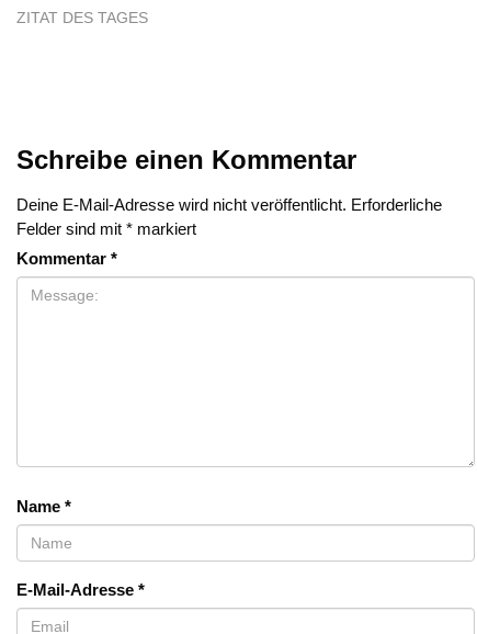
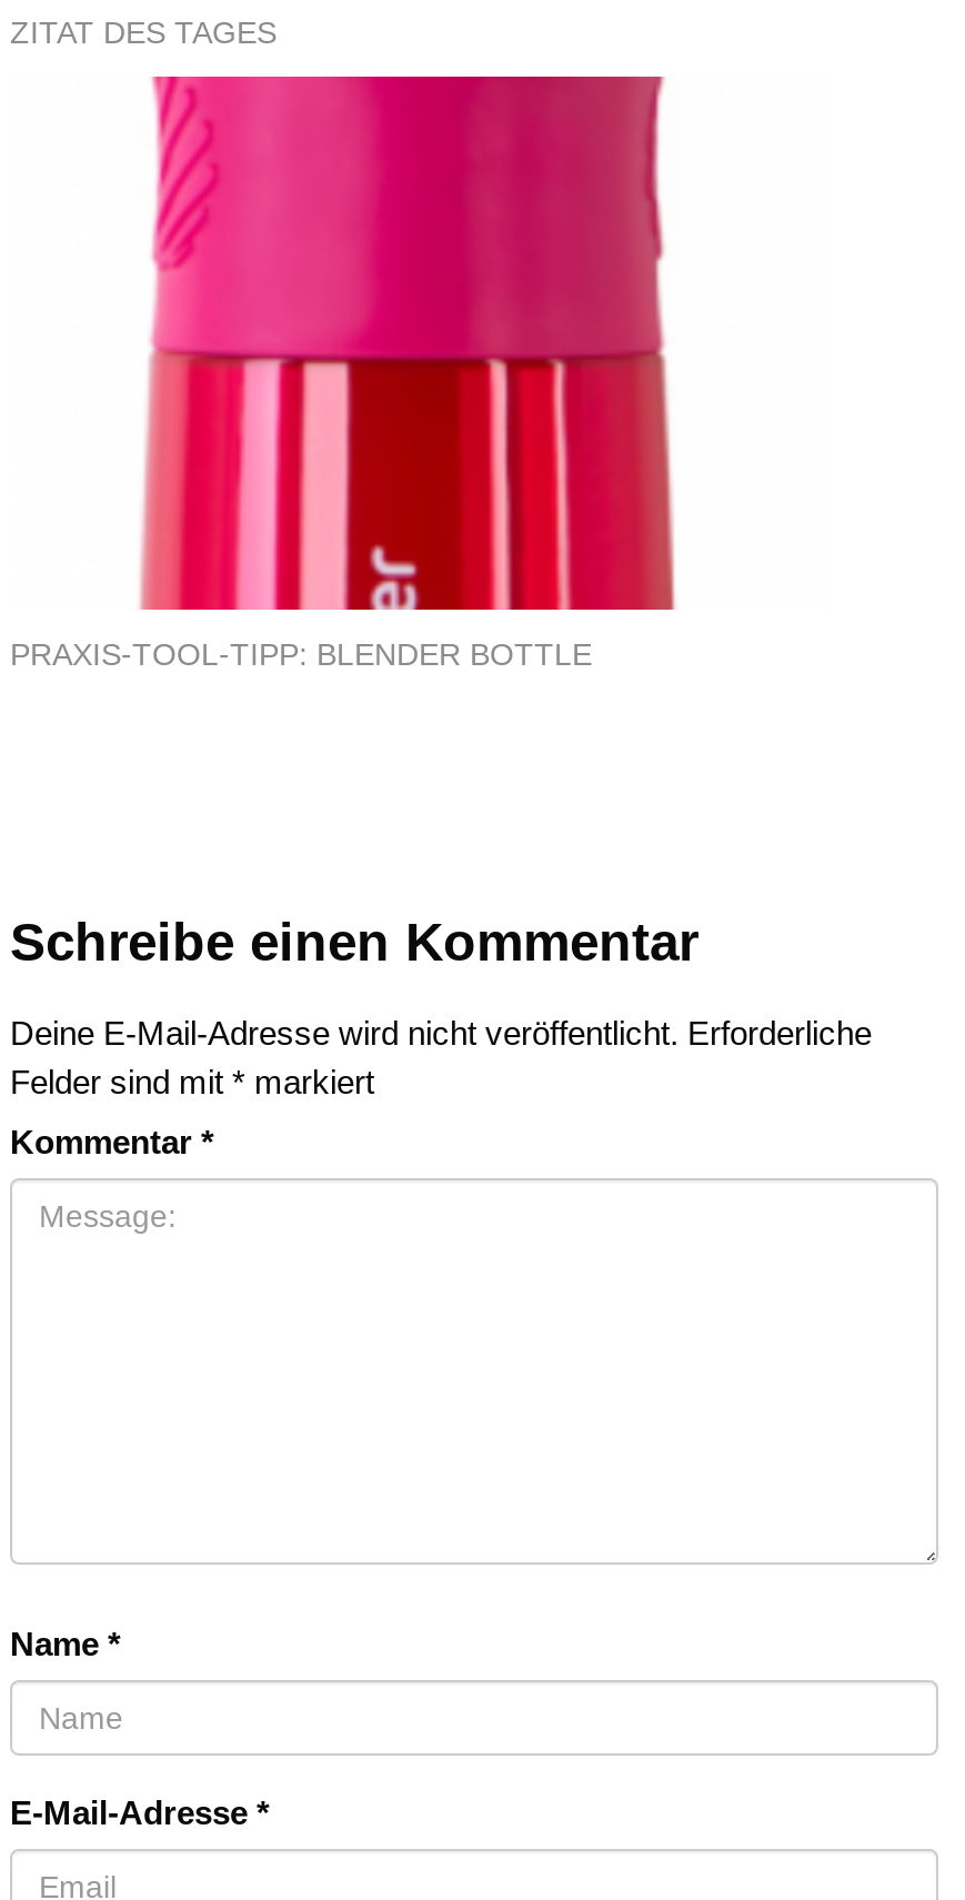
none -> [10,74,676,671] [image] | PRAXIS-TOOL-TIPP: BLENDER BOTTLE

